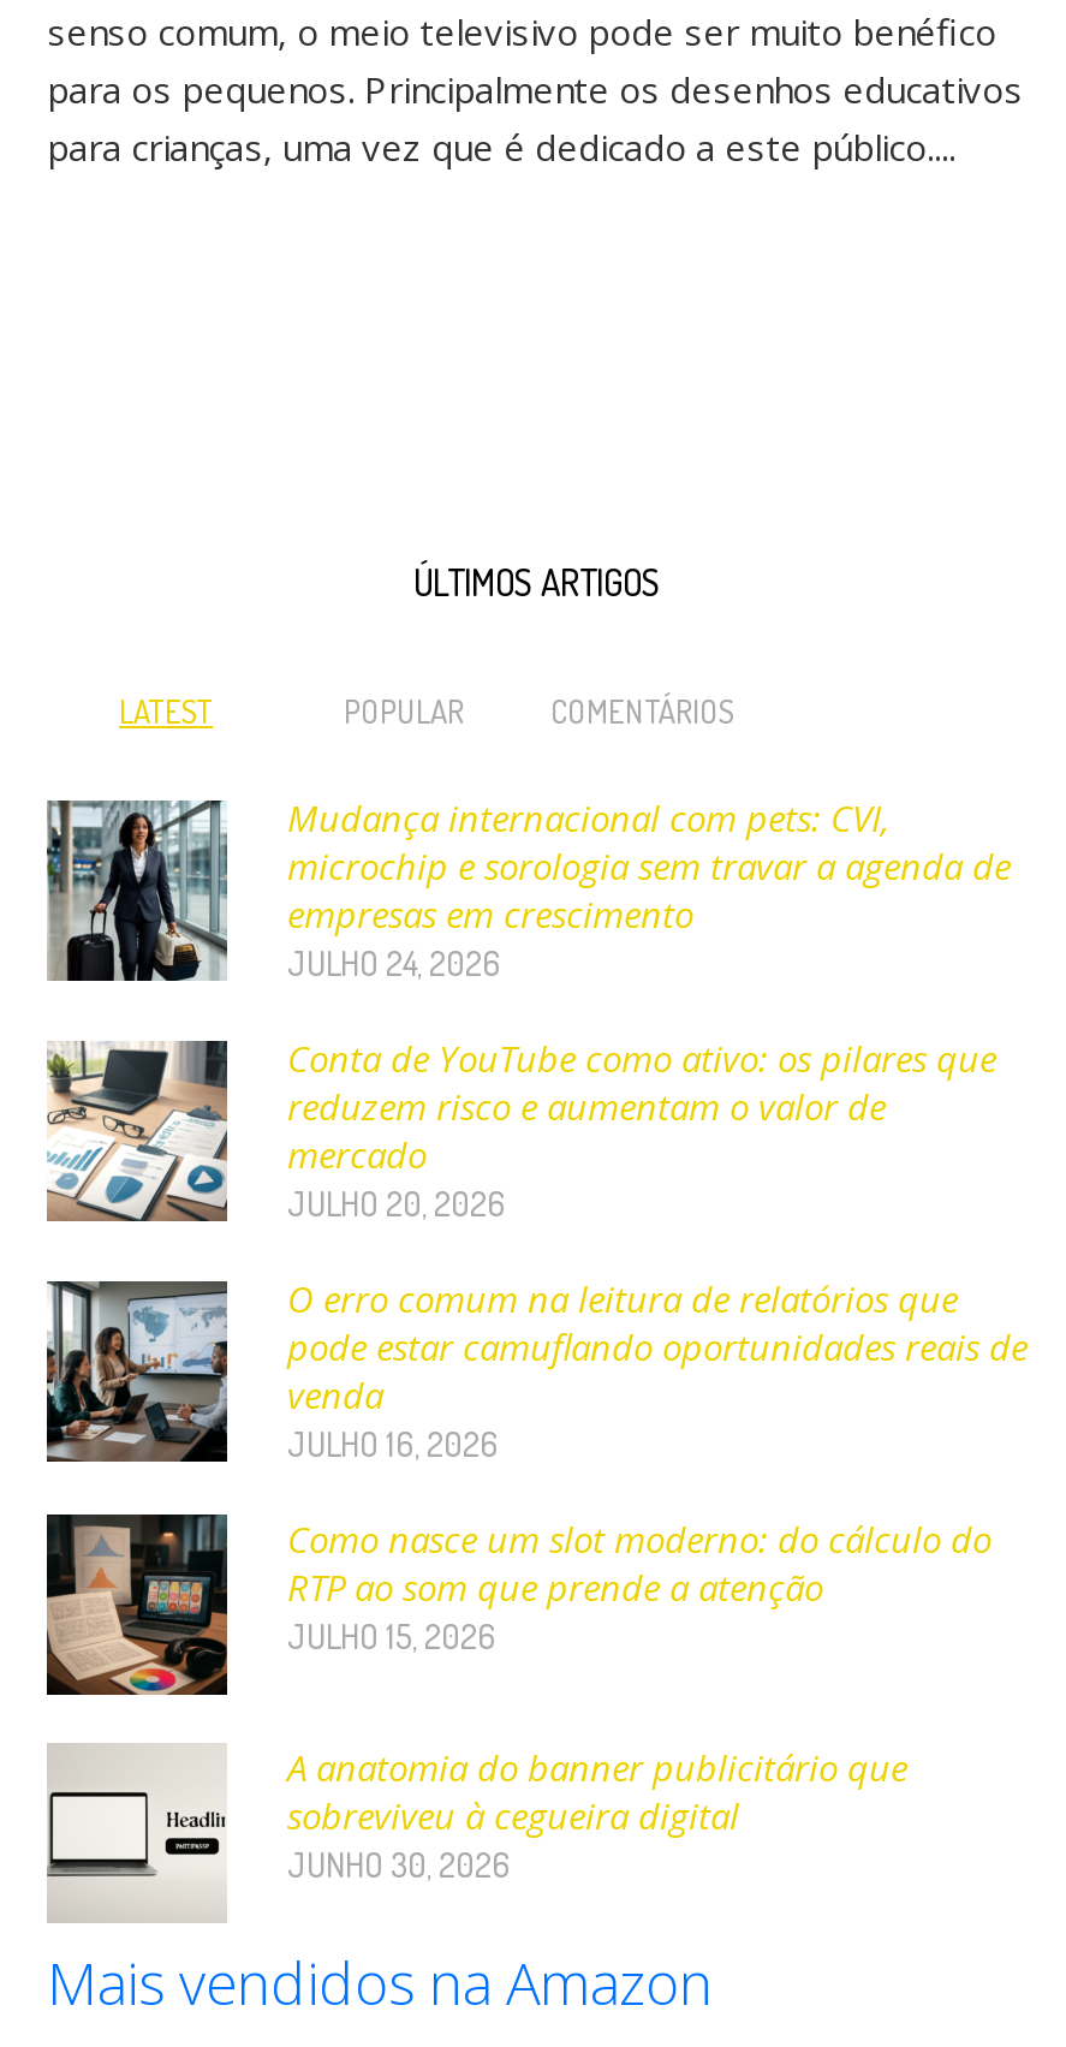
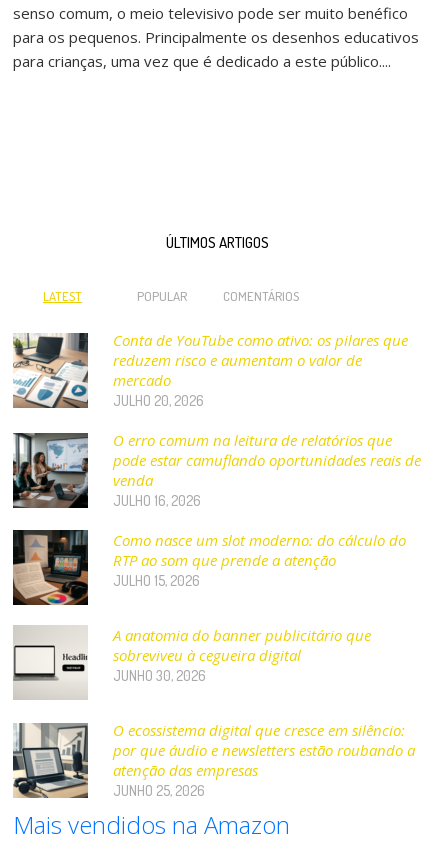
[44,793,1011,983] [image] | Mudança internacional com pets: CVI, | microchip e sorologia sem travar a agenda de | empresas em crescimento | JULHO 24, 2026 -> none
moved [44,1034,1028,1885] -> [12,330,421,684]: [image] | Conta de YouTube como ativo: os pilares que | reduzem risco e aumentam o valor de | ... | sobreviveu à cegueira digital | JUNHO 30, 2026
none -> [13,720,415,799] [image] | O ecossistema digital que cresce em silêncio: | por que áudio e newsletters estão roubando a | atenção das empresas | JUNHO 25, 2026

